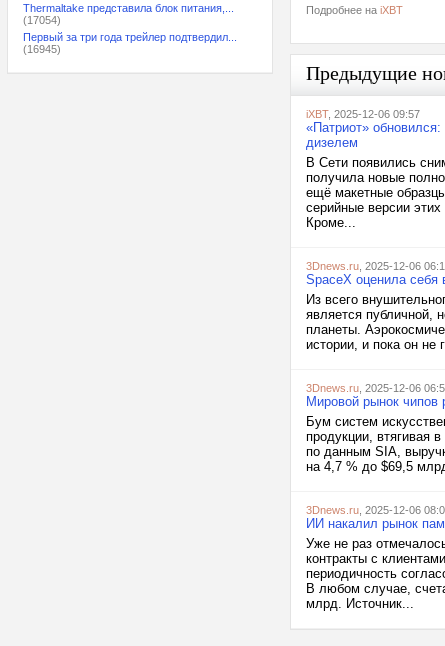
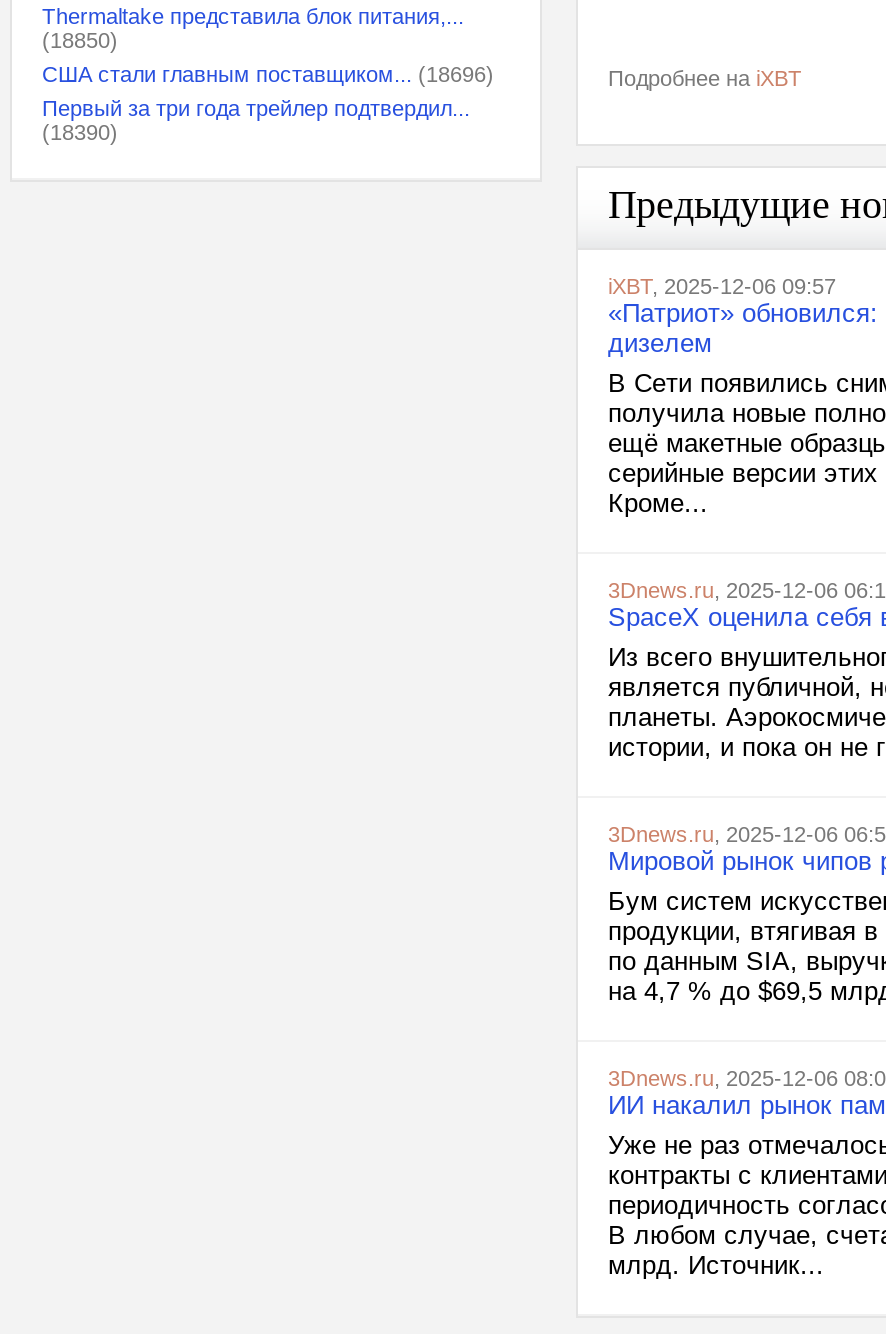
[23,14,61,26] (17054) -> [42,28,494,86] (18850) | США стали главным поставщиком... (18696)
[23,43,61,55] (16945) -> [42,120,118,144] (18390)

